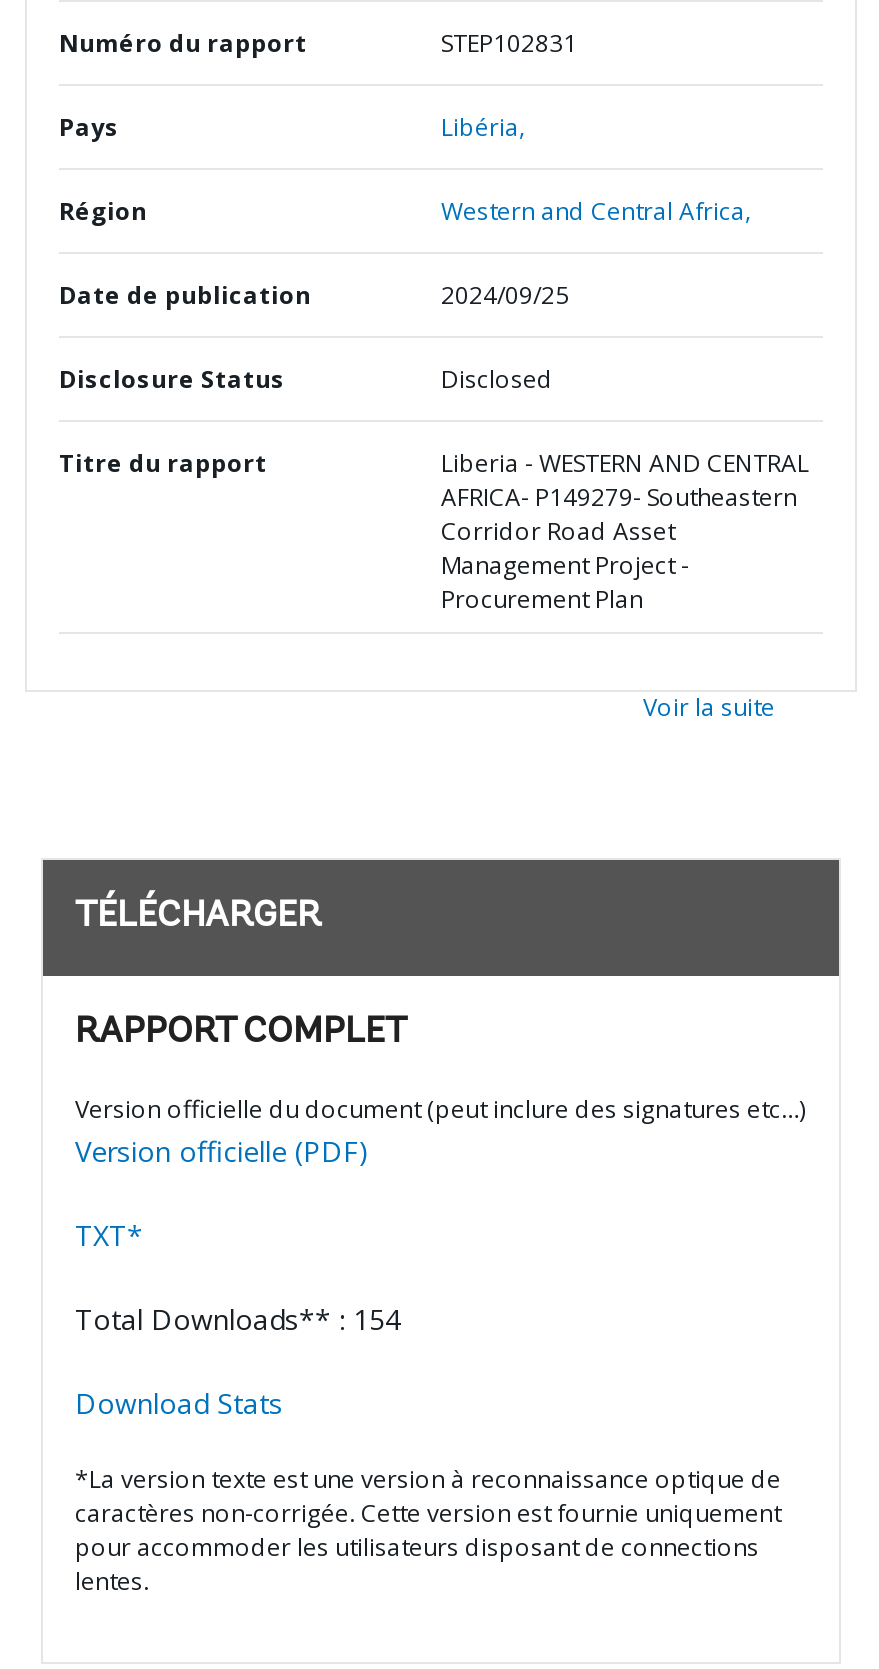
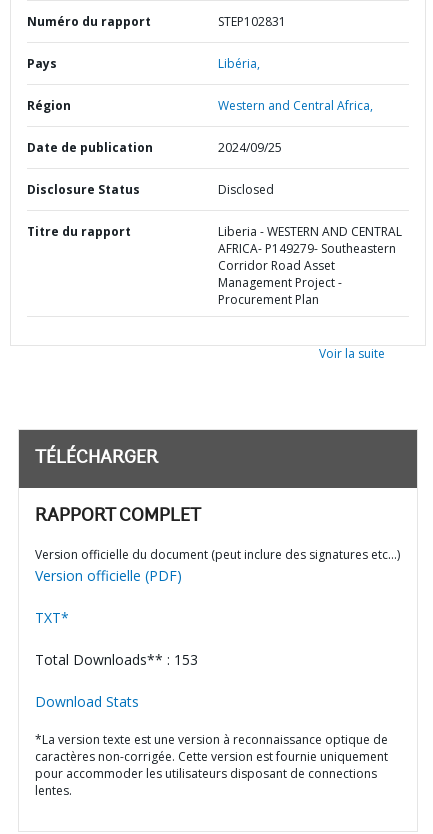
[75,1300,401,1338] Total Downloads** : 154 -> [35,650,198,669] Total Downloads** : 153

